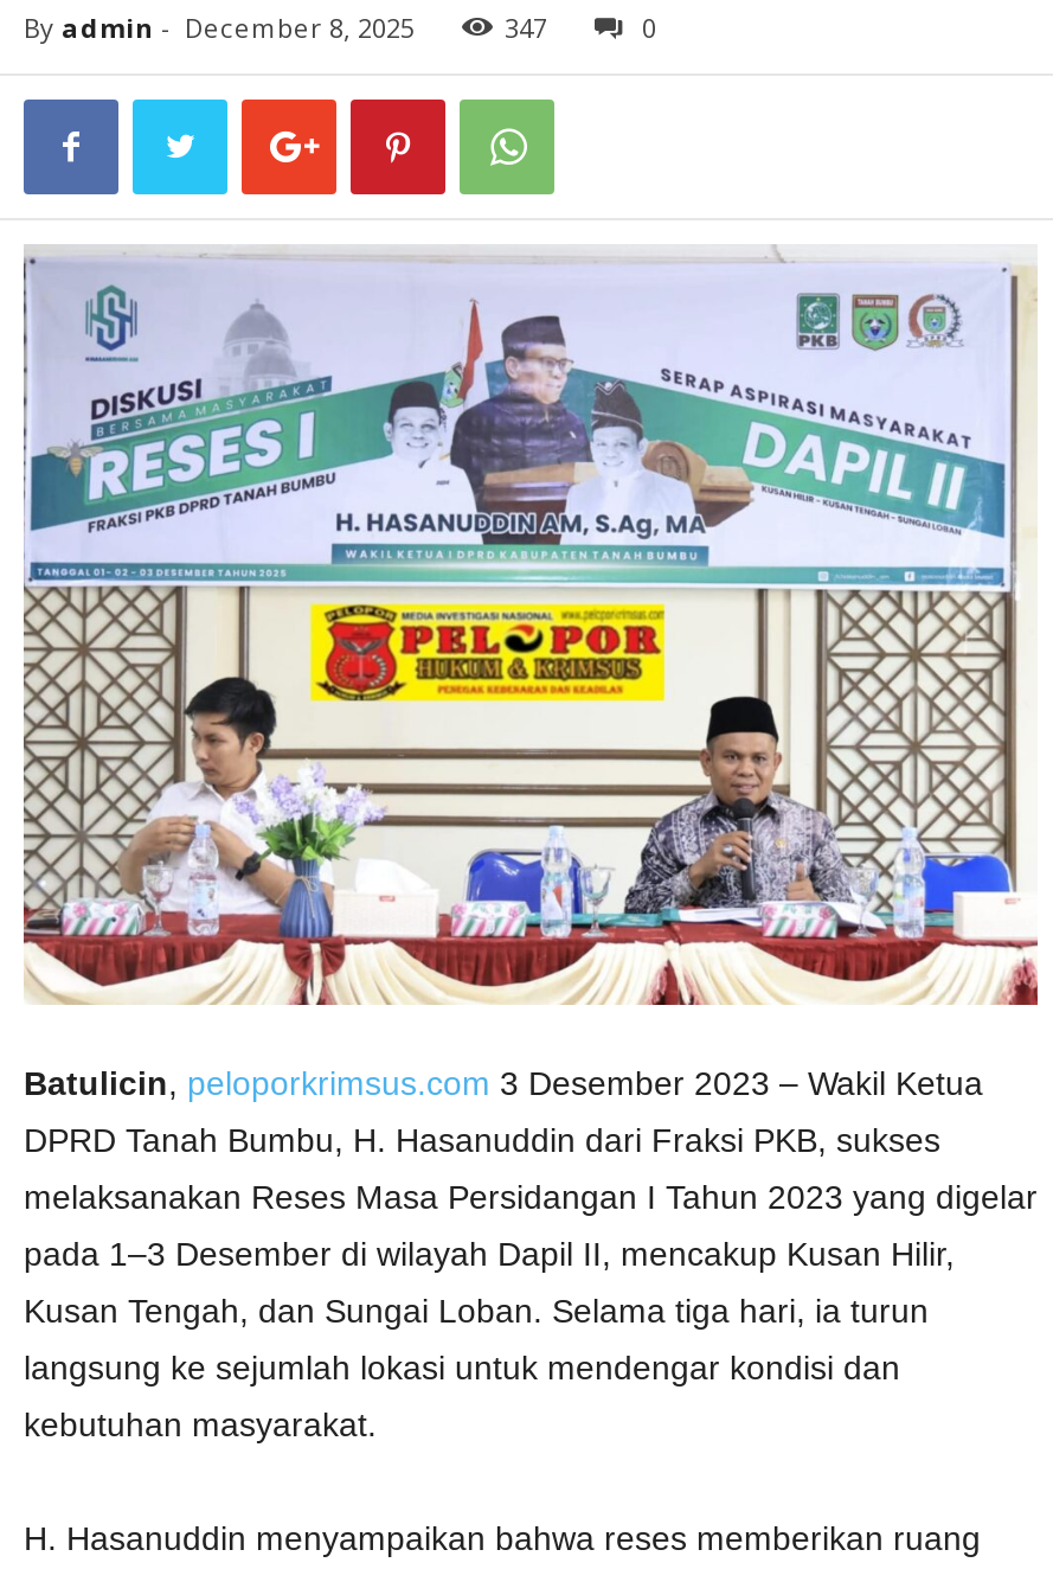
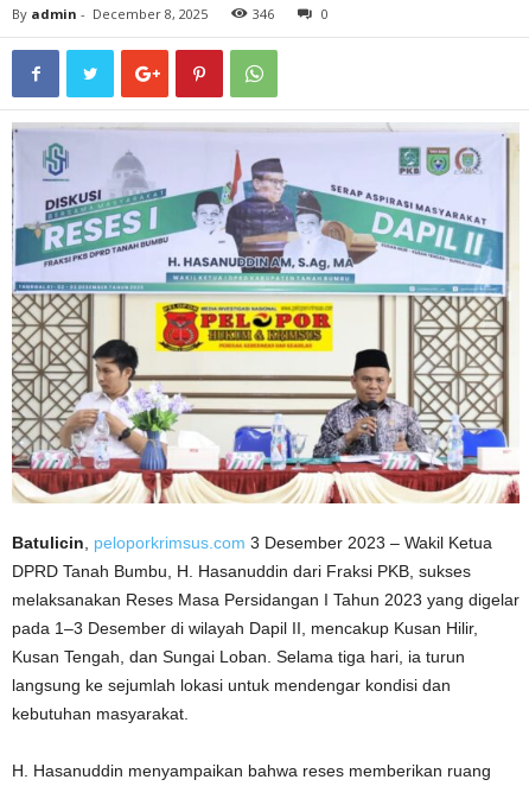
[505,9,547,45] 347 -> [253,5,274,23] 346

